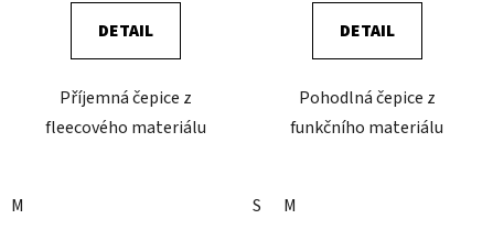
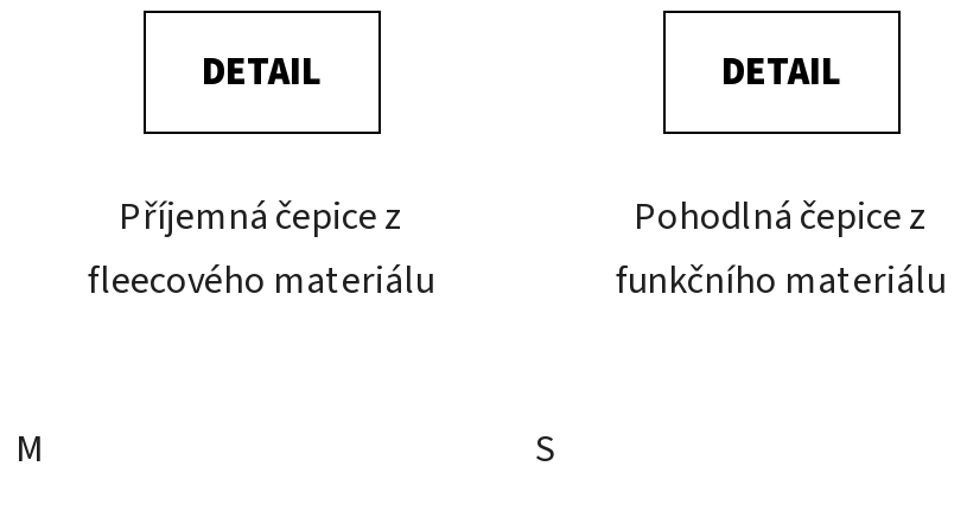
[283,193,297,218] M -> none

